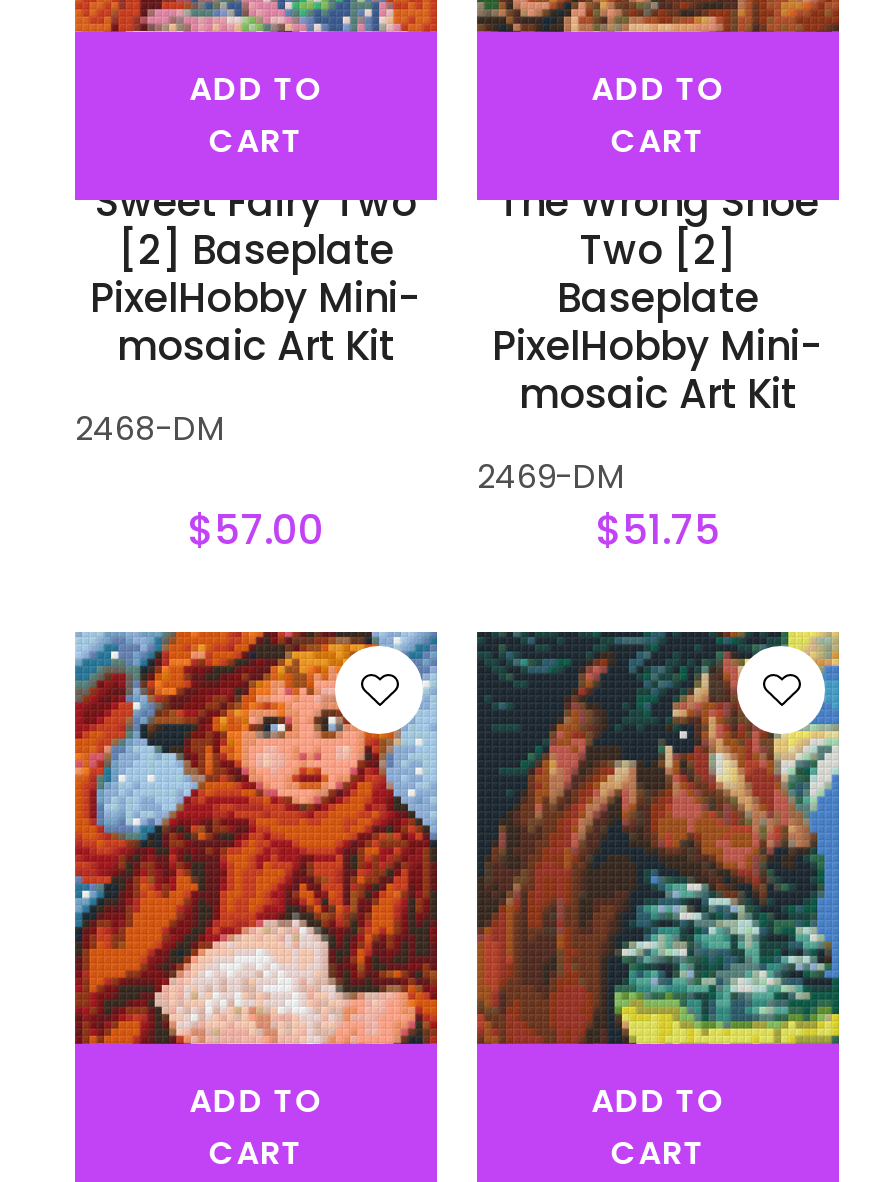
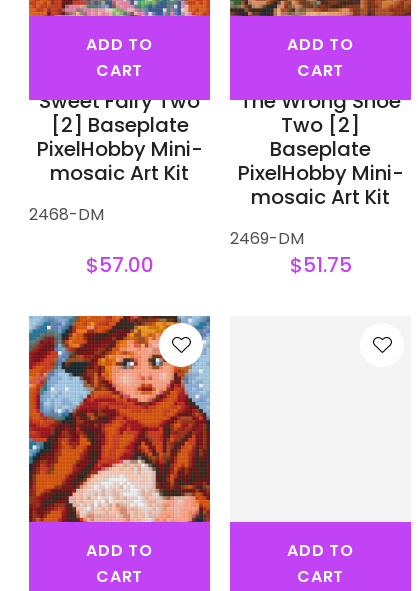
[475,630,841,1046] [image] -> none

